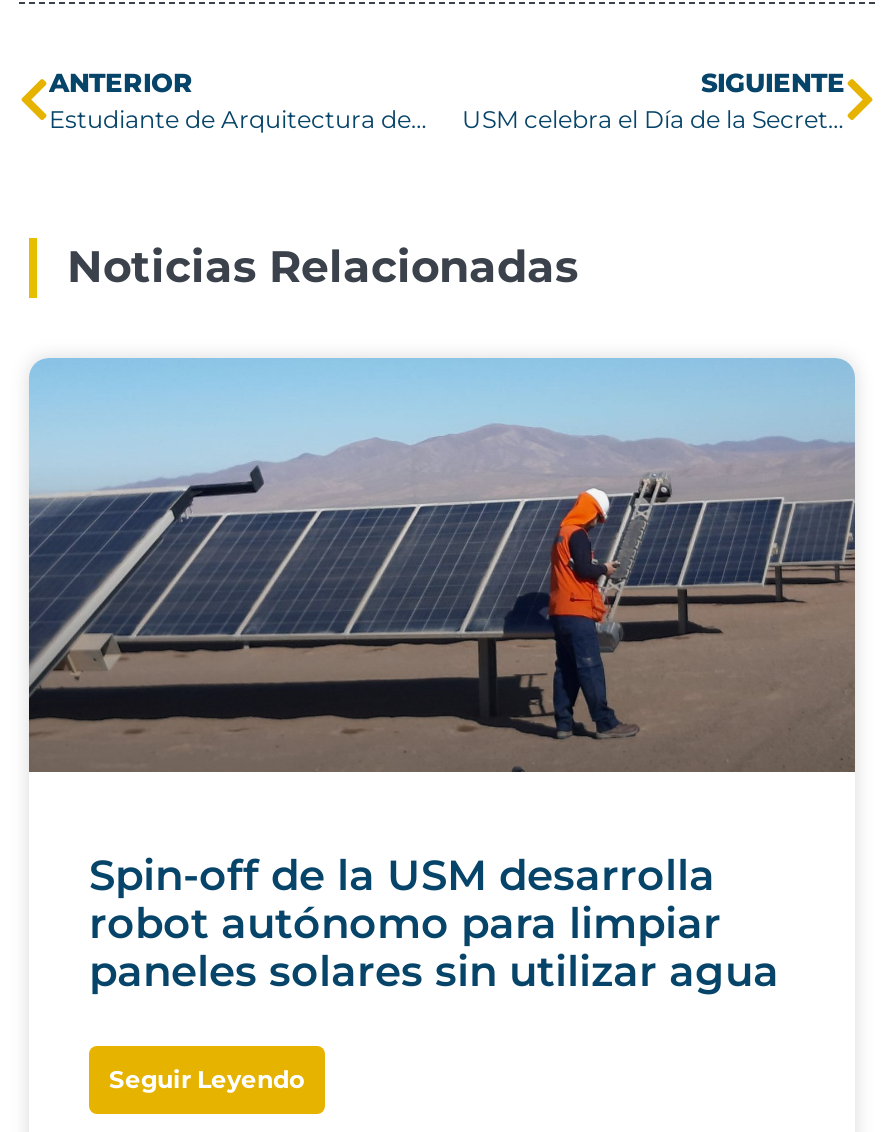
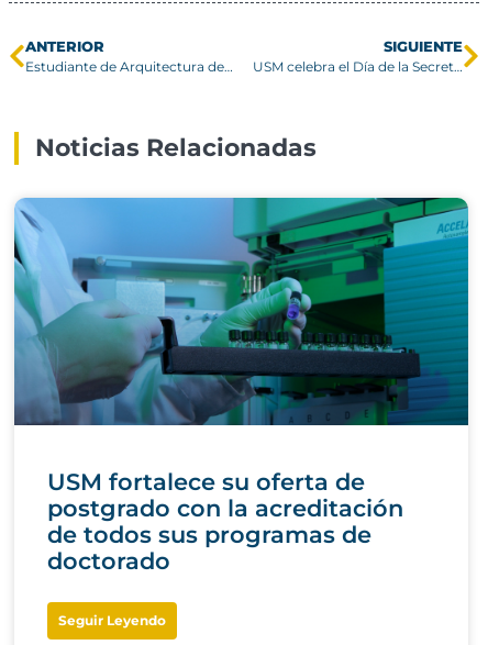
[27,358,857,995] [image] | Spin-off de la USM desarrolla | robot autónomo para limpiar | paneles solares sin utilizar agua -> [13,197,469,574] [image] | USM fortalece su oferta de | postgrado con la acreditación | de todos sus programas de | doctorado

